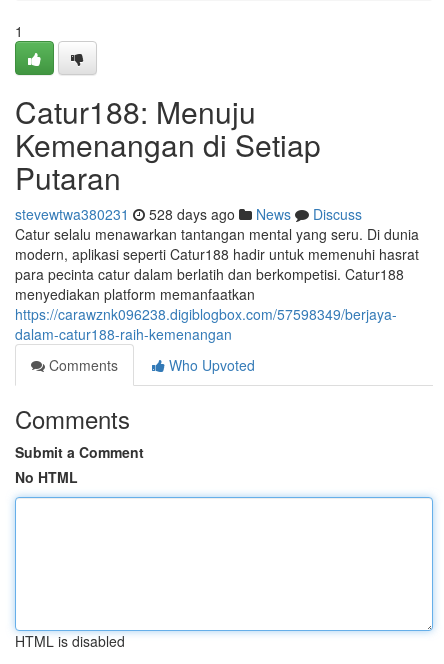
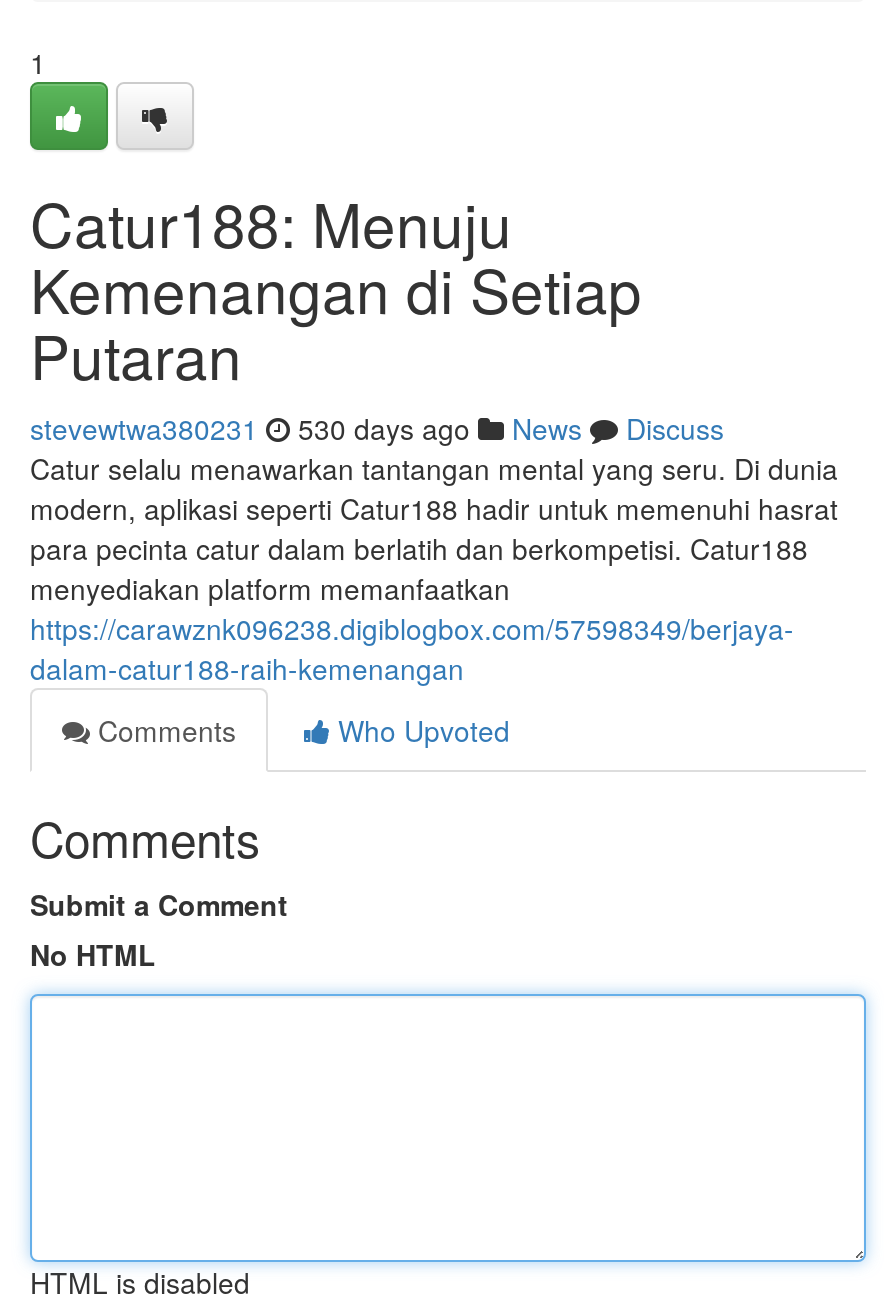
[15,204,362,224] stevewtwa380231 528 days ago News Discuss -> [30,408,724,448] stevewtwa380231 530 days ago News Discuss

